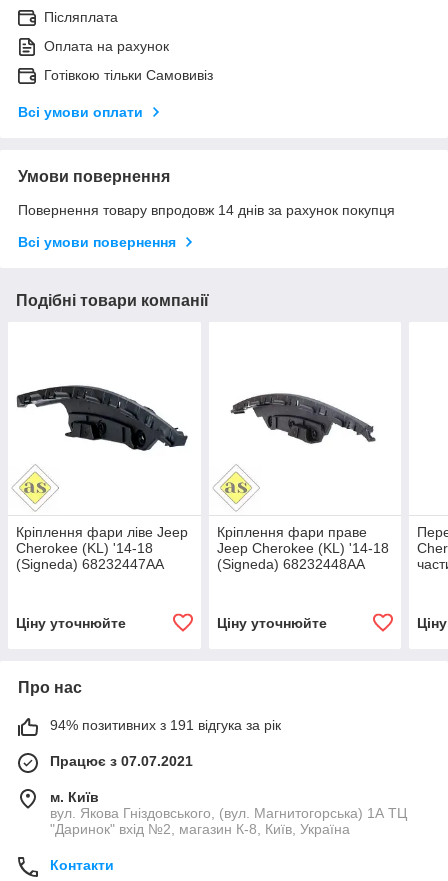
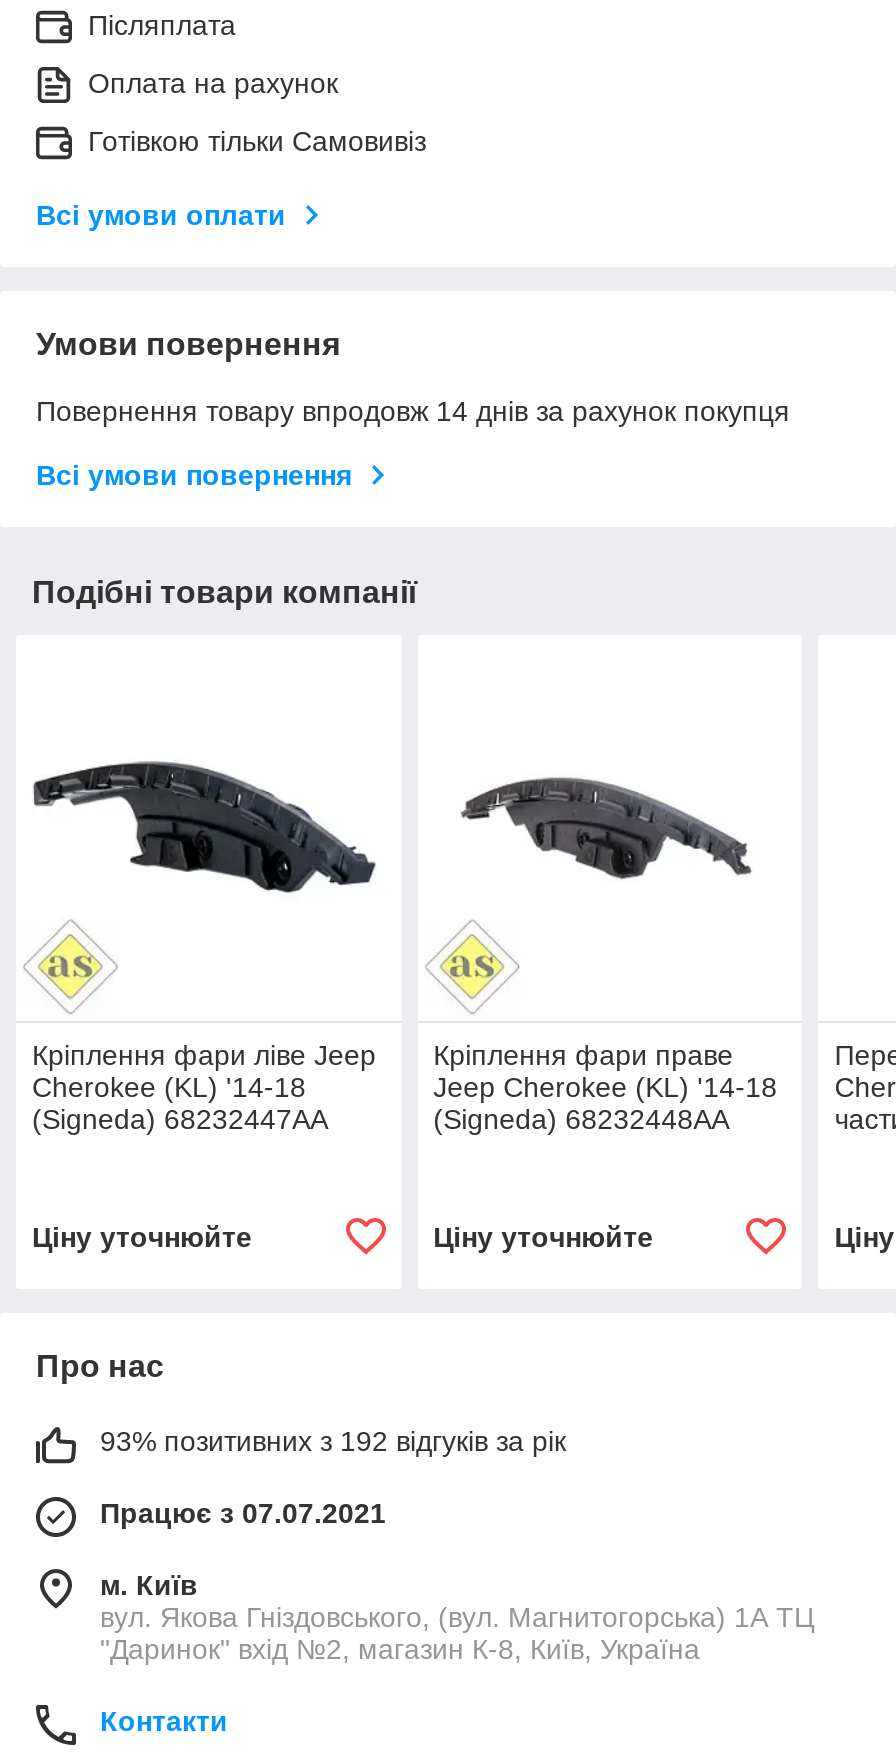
[50,717,281,733] 94% позитивних з 191 відгука за рік -> [100,1425,566,1457] 93% позитивних з 192 відгуків за рік

